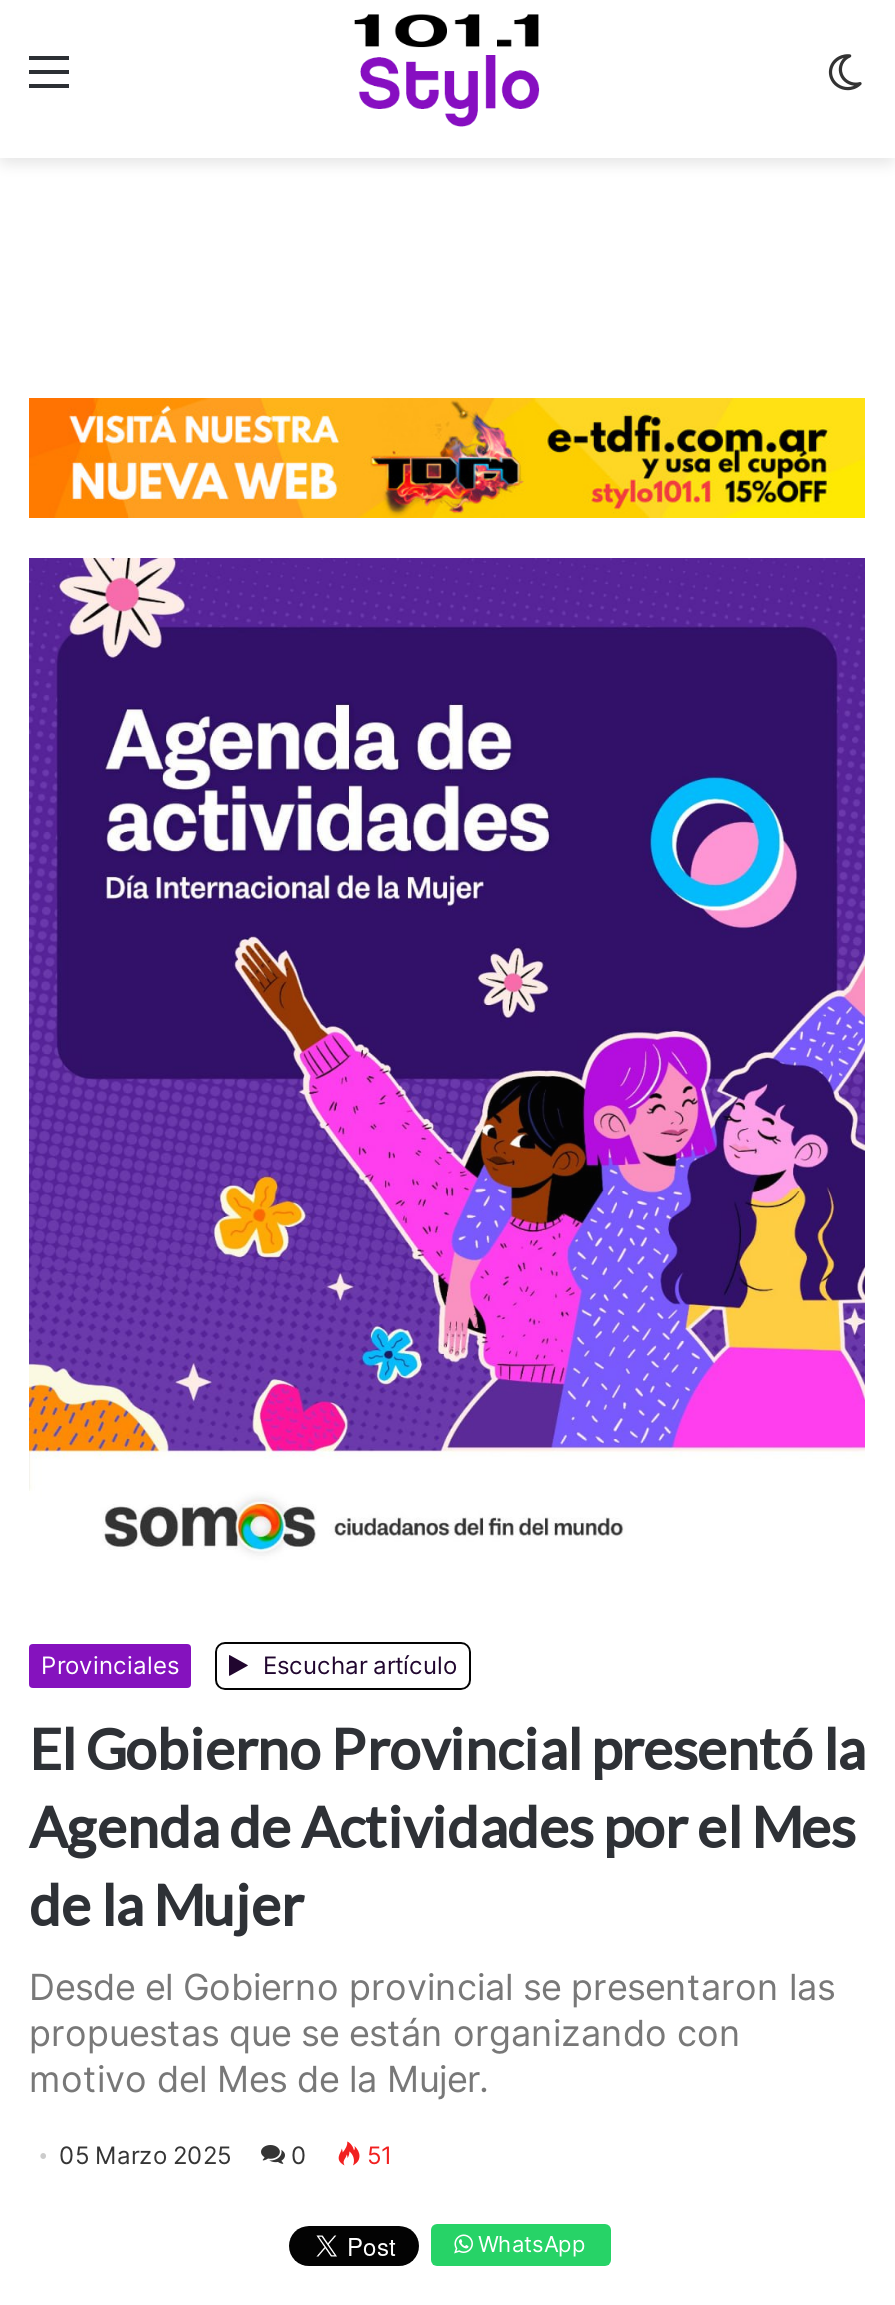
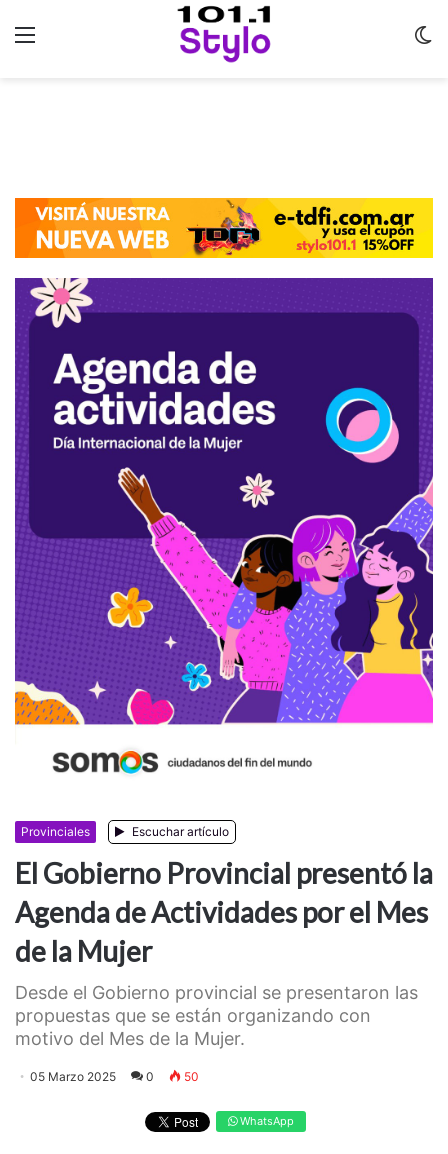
[59,2140,393,2170] 05 Marzo 2025 0 51 -> [30,1069,199,1084] 05 Marzo 2025 0 50

